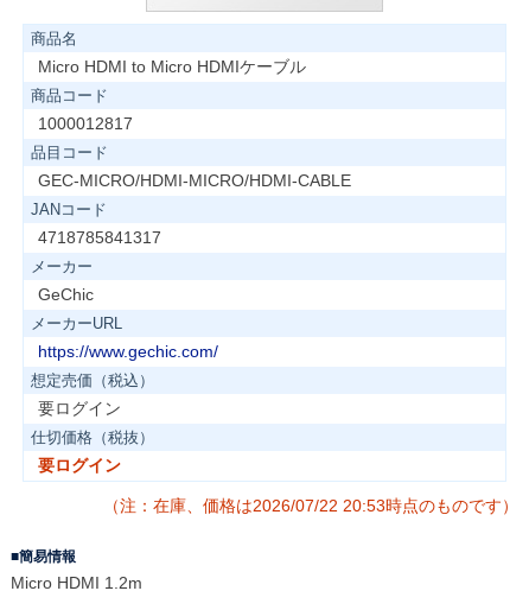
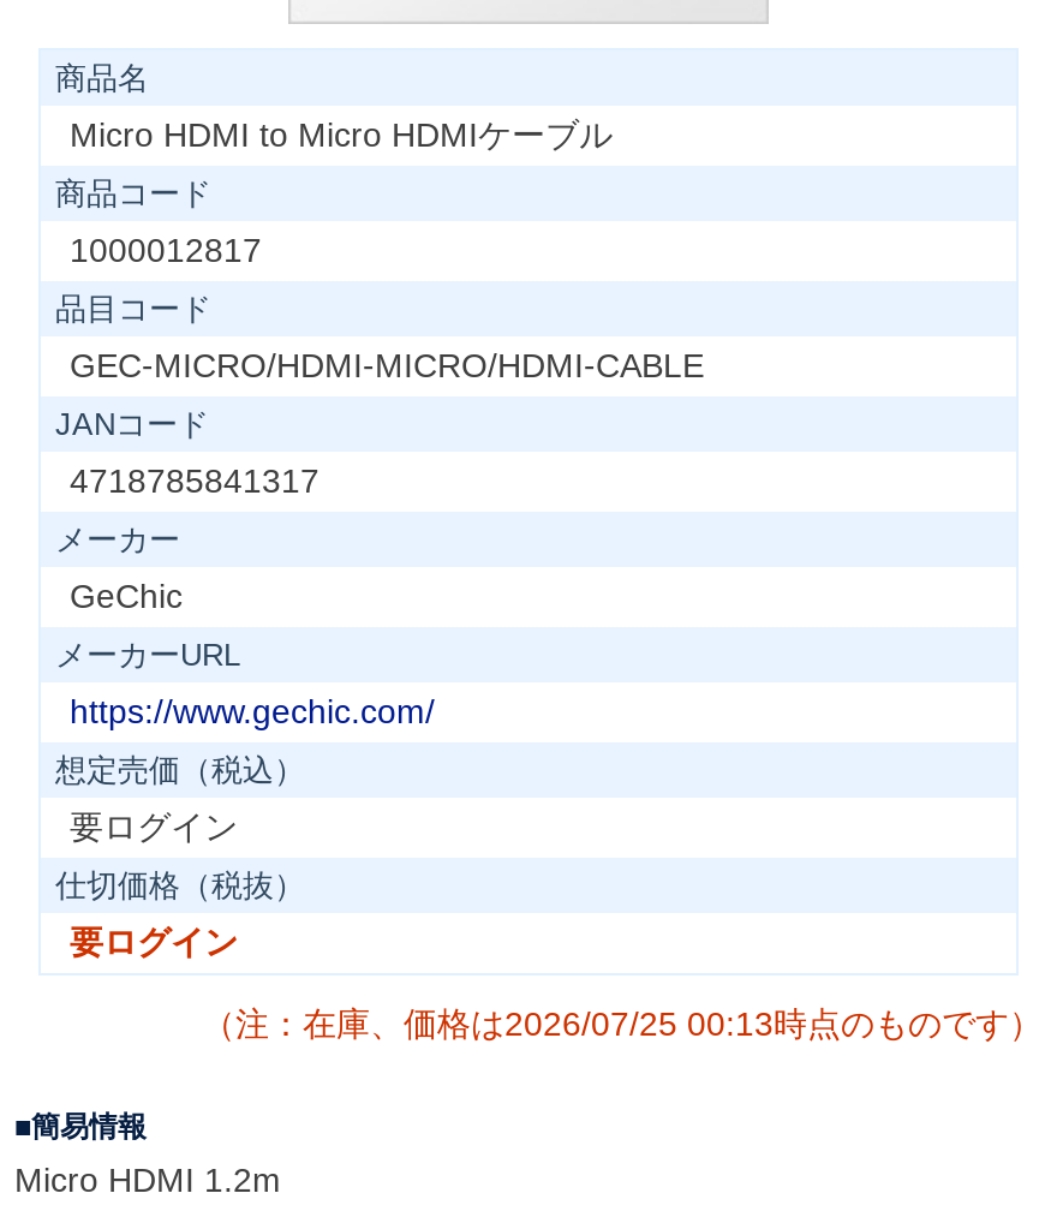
[103,496,518,515] （注：在庫、価格は2026/07/22 20:53時点のものです） -> [202,1004,1043,1043] （注：在庫、価格は2026/07/25 00:13時点のものです）

